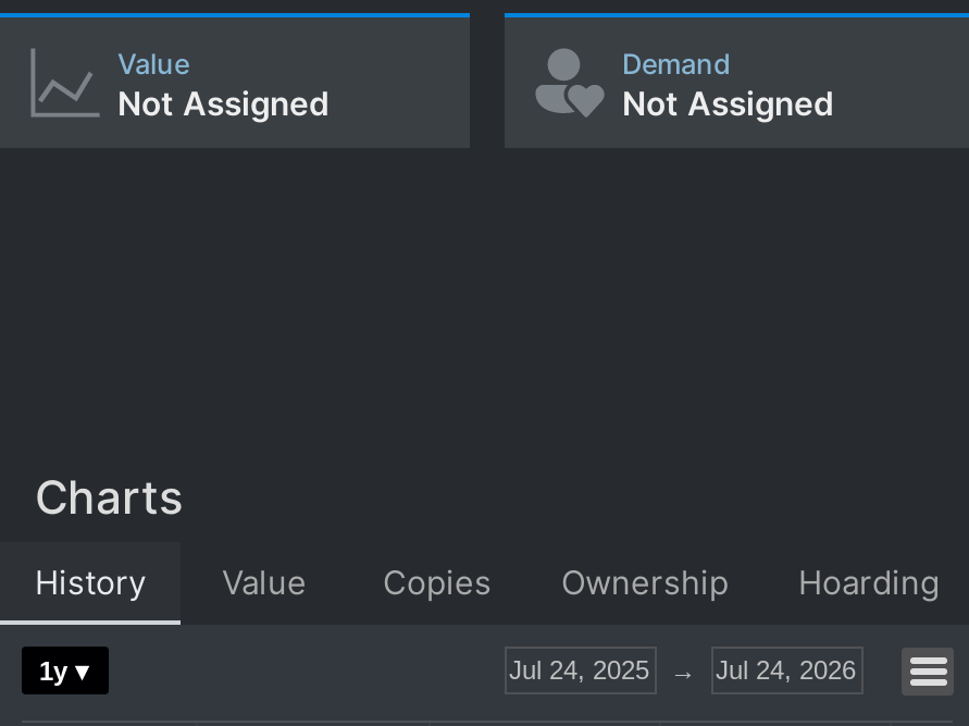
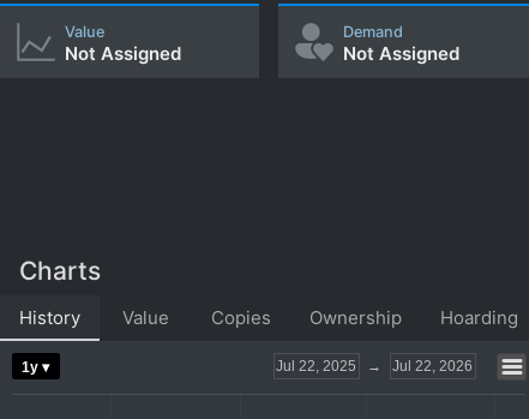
[509,656,649,685] Jul 24, 2025 -> [276,358,356,375] Jul 22, 2025
[716,656,856,685] Jul 24, 2026 -> [392,358,473,375] Jul 22, 2026

